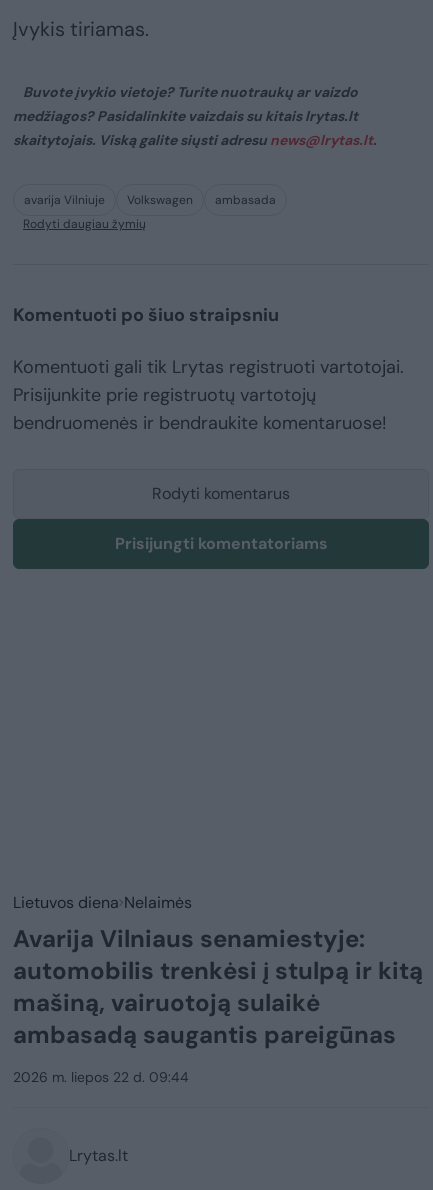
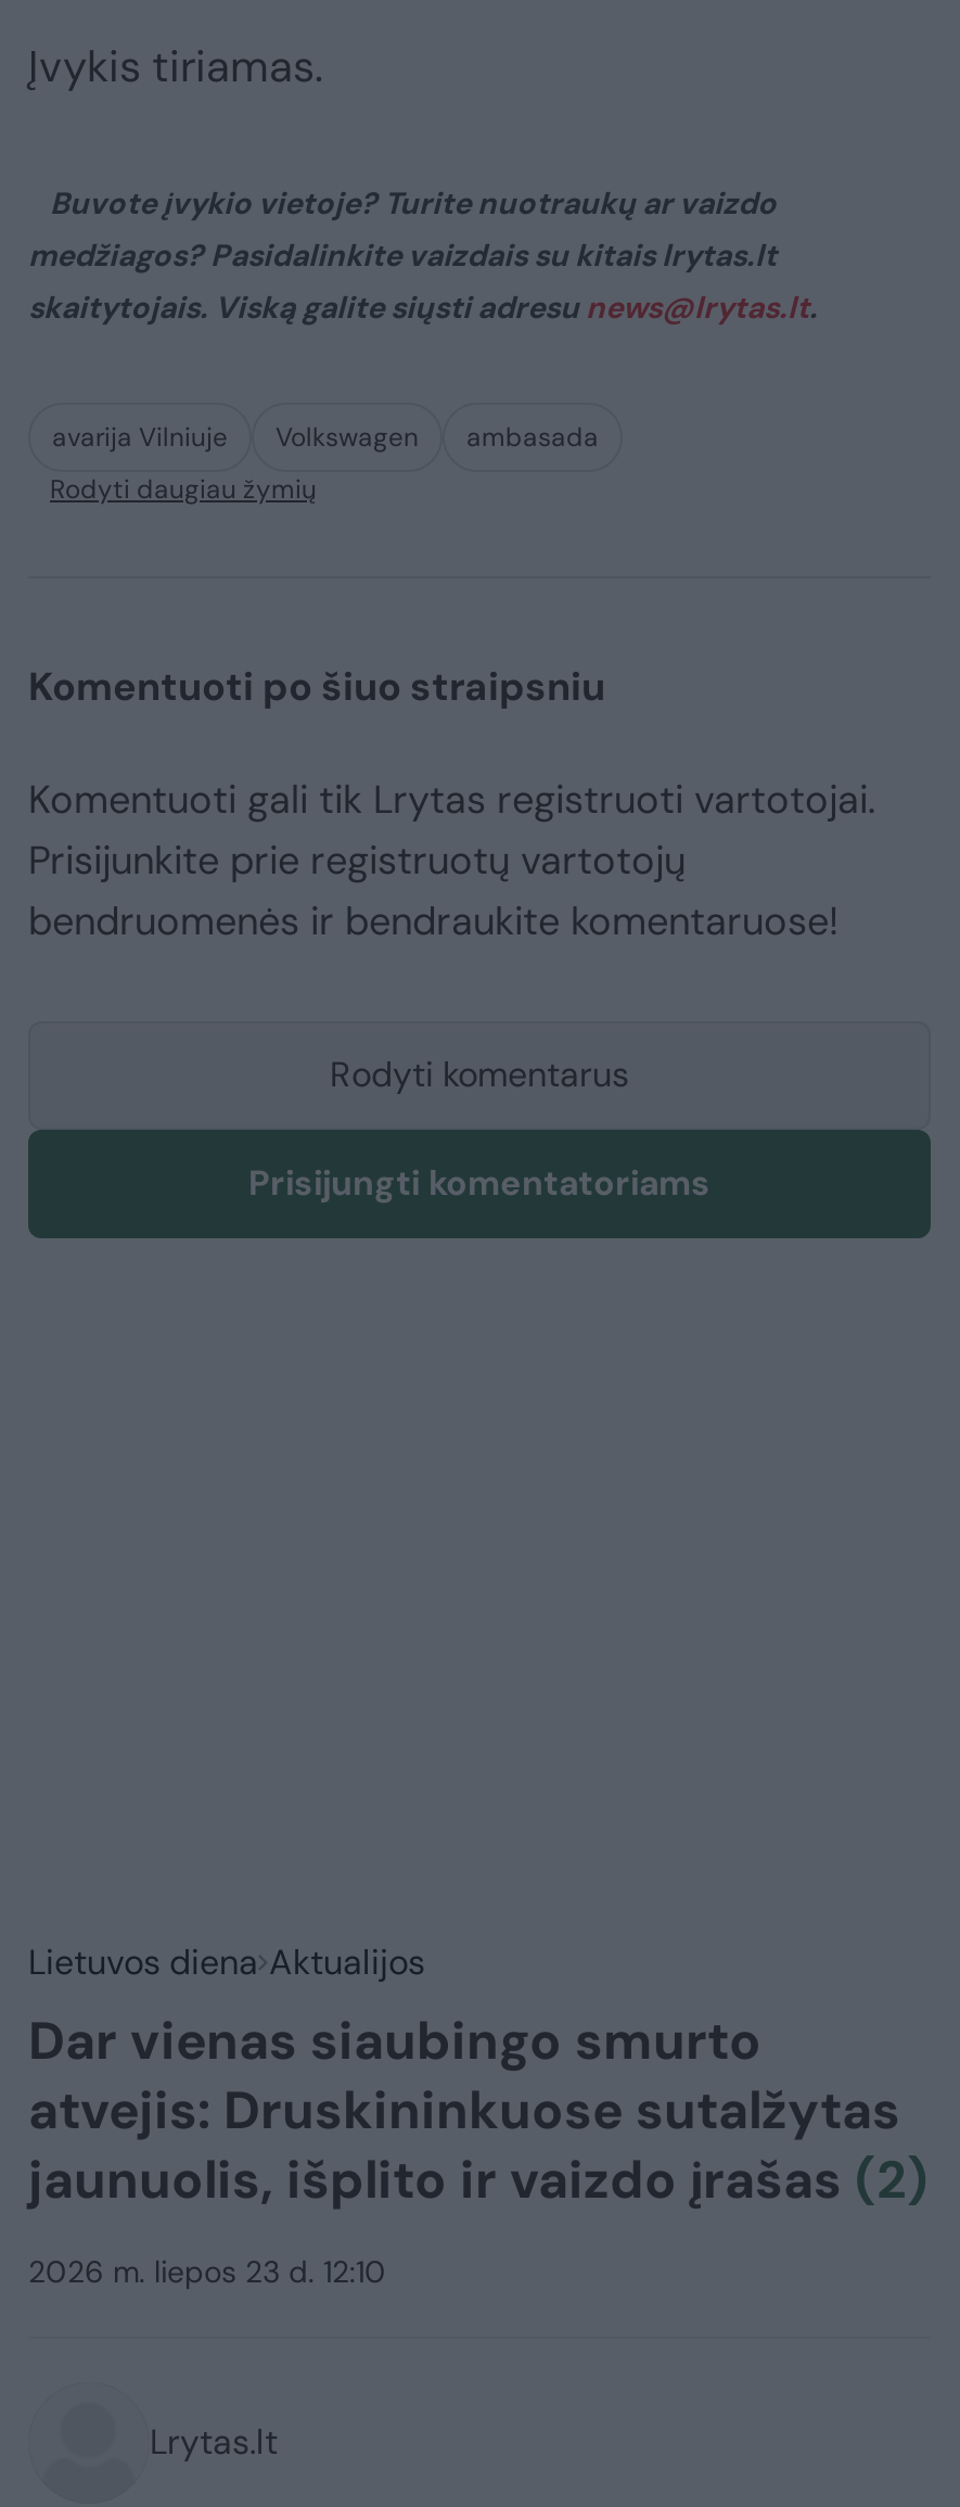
[13,892,423,1050] Lietuvos diena Nelaimės | Avarija Vilniaus senamiestyje: | automobilis trenkėsi į stulpą ir kitą | mašiną, vairuotoją sulaikė | ambasadą saugantis pareigūnas -> [28,1940,929,2214] Lietuvos diena Aktualijos | Dar vienas siaubingo smurto | atvejis: Druskininkuose sutalžytas | jaunuolis, išplito ir vaizdo įrašas (2)
[13,1068,189,1086] 2026 m. liepos 22 d. 09:44 -> [28,2253,386,2292] 2026 m. liepos 23 d. 12:10

